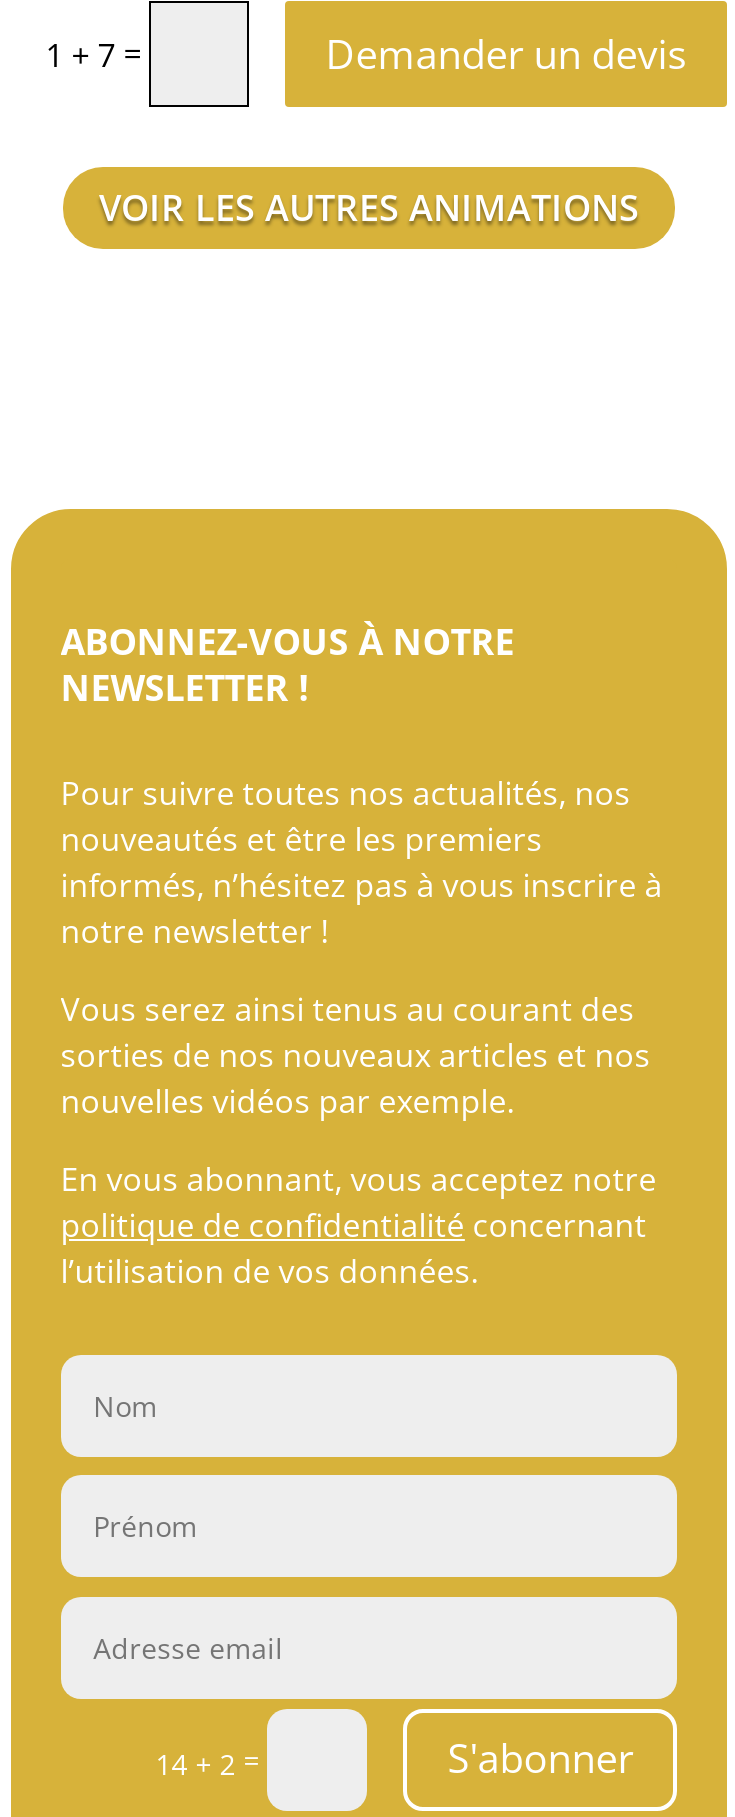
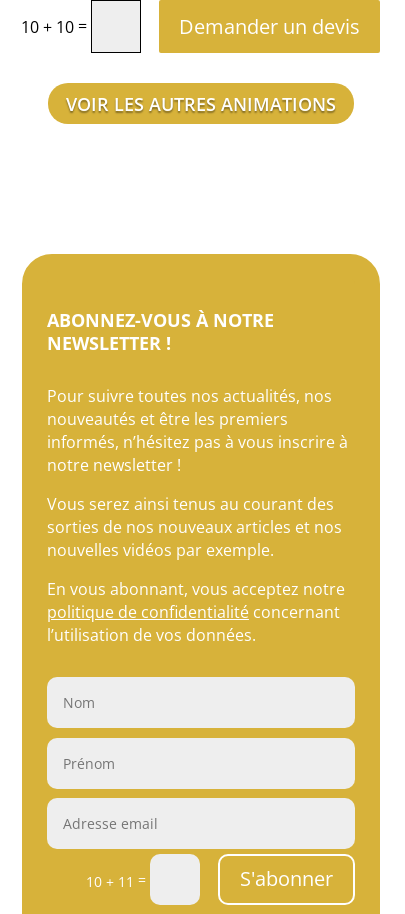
[45,31,149,77] 1 + 7 = -> [21,15,91,38] 10 + 10 =
[155,1740,267,1781] 14 + 2 = -> [86,870,150,891] 10 + 11 =

